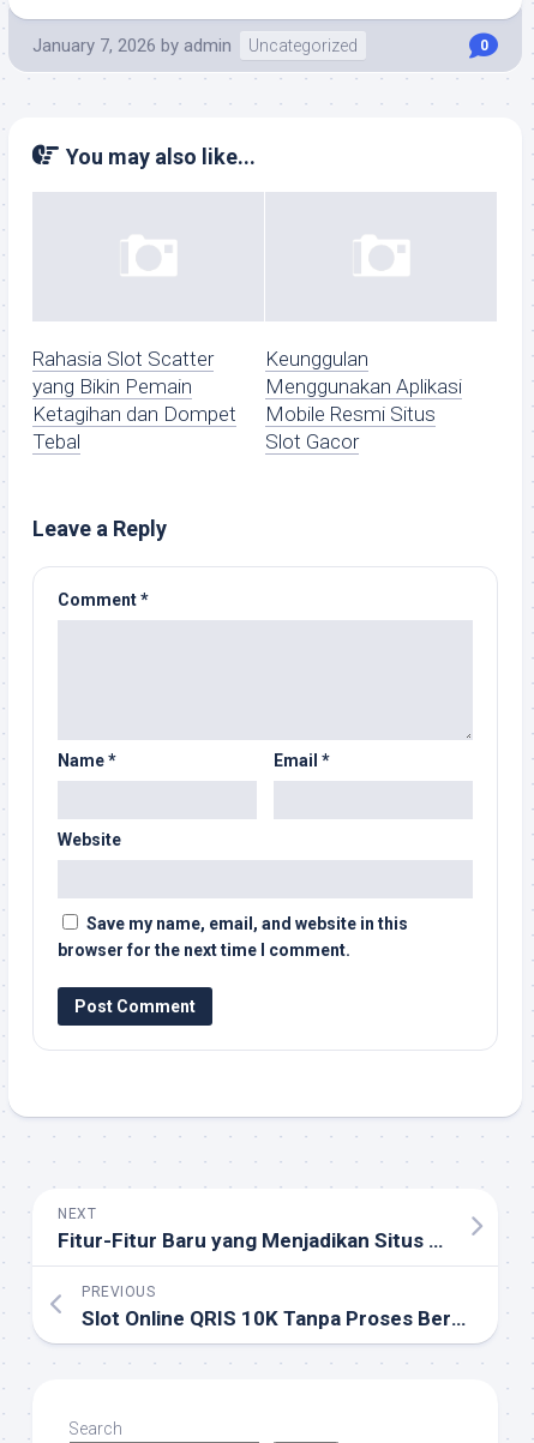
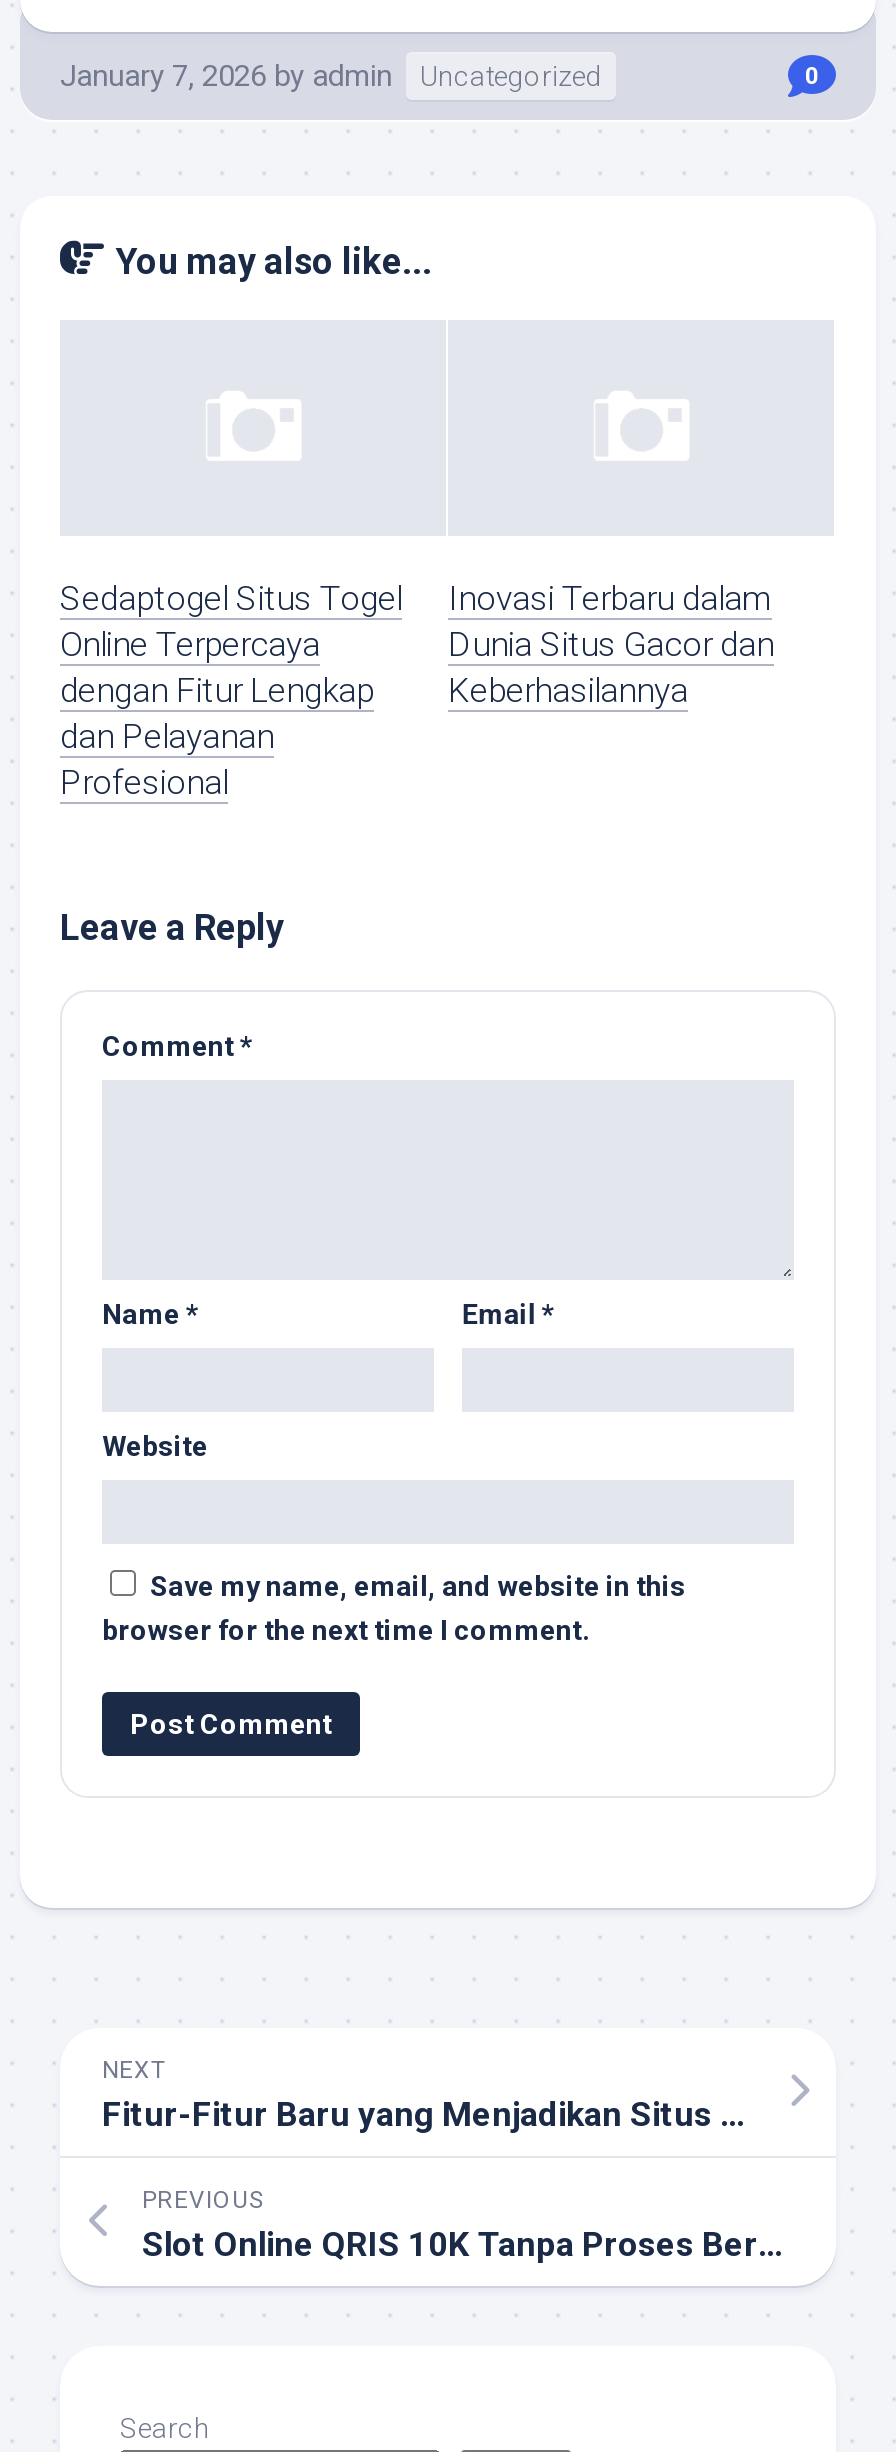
[32,347,236,454] Rahasia Slot Scatter | yang Bikin Pemain | Ketagihan dan Dompet | Tebal -> [60,579,402,803] Sedaptogel Situs Togel | Online Terpercaya | dengan Fitur Lengkap | dan Pelayanan | Profesional
[265,347,462,454] Keunggulan | Menggunakan Aplikasi | Mobile Resmi Situs | Slot Gacor -> [448,579,774,711] Inovasi Terbaru dalam | Dunia Situs Gacor dan | Keberhasilannya

